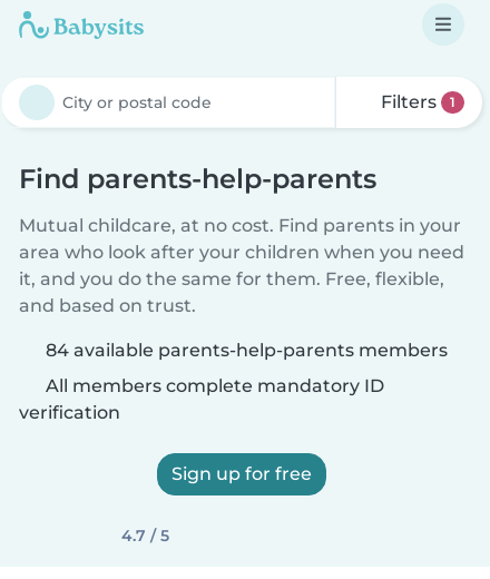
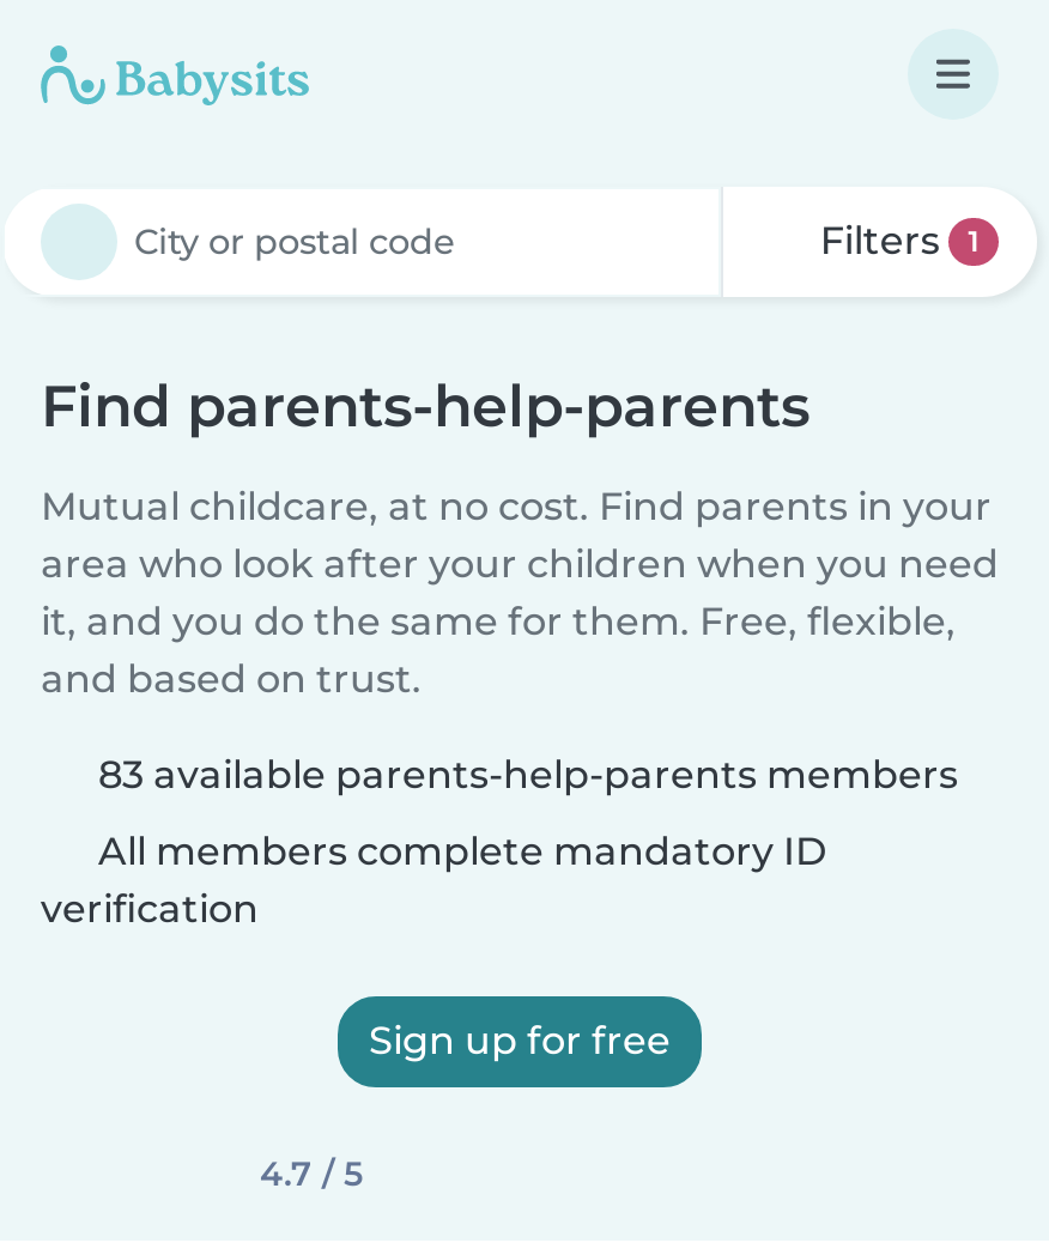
[46,340,448,361] 84 available parents-help-parents members -> [98,752,958,798] 83 available parents-help-parents members

